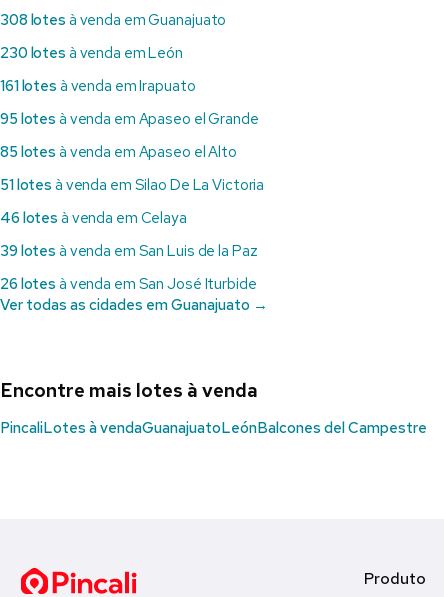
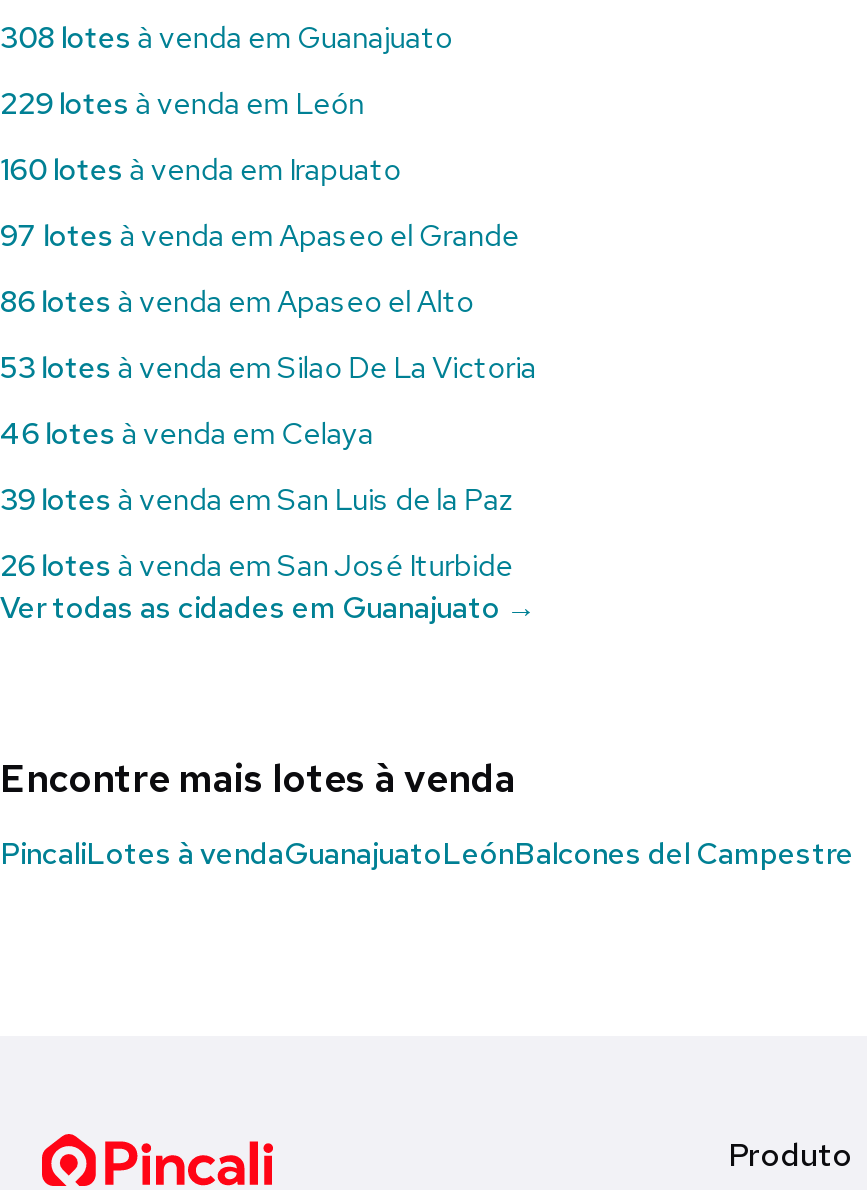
[0,43,183,63] 230 lotes à venda em León -> [0,85,364,125] 229 lotes à venda em León
[0,76,195,96] 161 lotes à venda em Irapuato -> [0,151,401,191] 160 lotes à venda em Irapuato
[0,109,259,129] 95 lotes à venda em Apaseo el Grande -> [0,217,519,257] 97 lotes à venda em Apaseo el Grande
[0,142,237,162] 85 lotes à venda em Apaseo el Alto -> [0,283,474,323] 86 lotes à venda em Apaseo el Alto
[0,175,264,195] 51 lotes à venda em Silao De La Victoria -> [0,349,536,389] 53 lotes à venda em Silao De La Victoria

